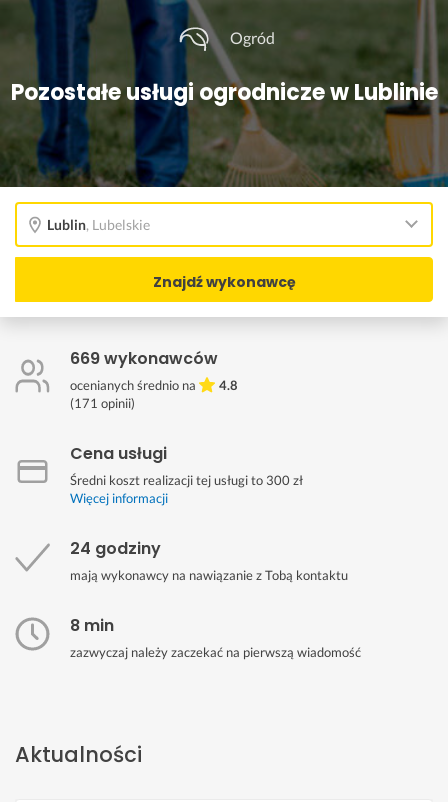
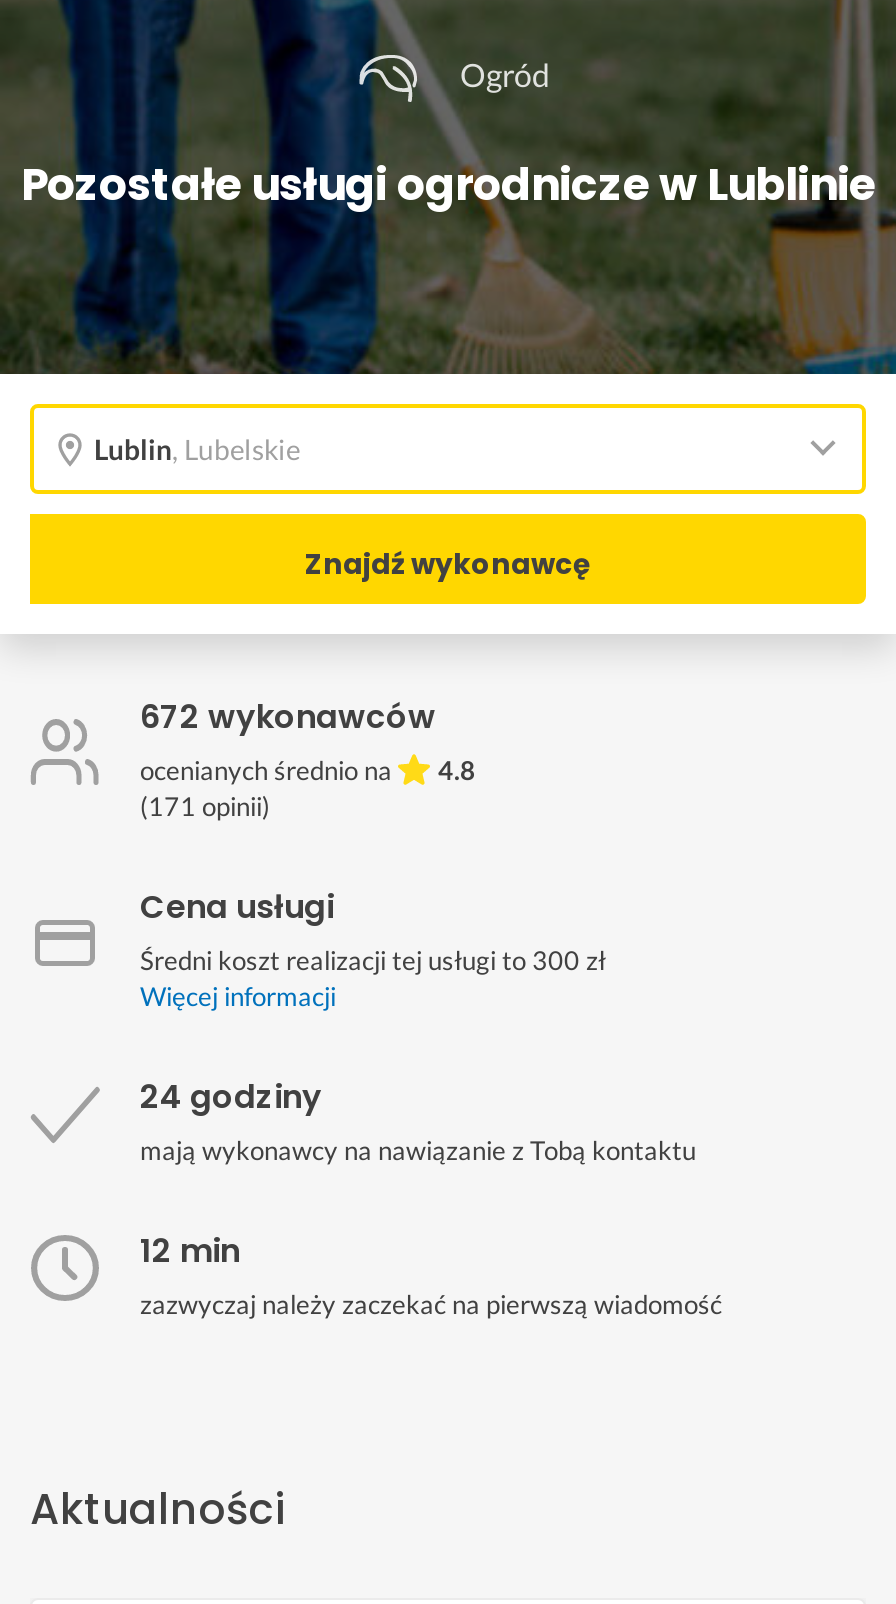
[70,347,218,370] 669 wykonawców -> [140,694,436,740] 672 wykonawców
[70,614,114,637] 8 min -> [140,1228,240,1274] 12 min

